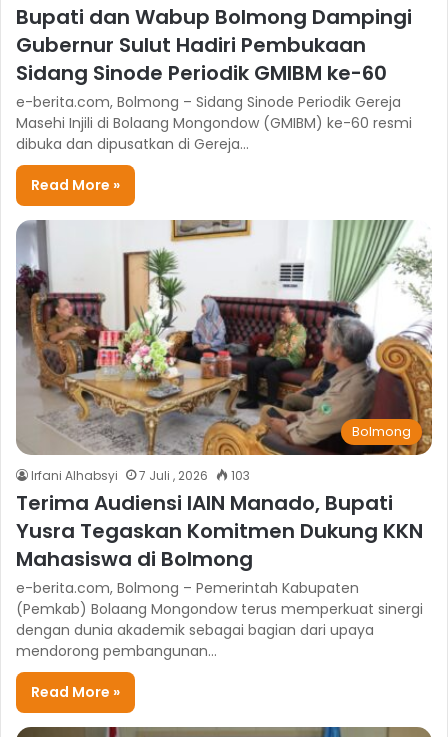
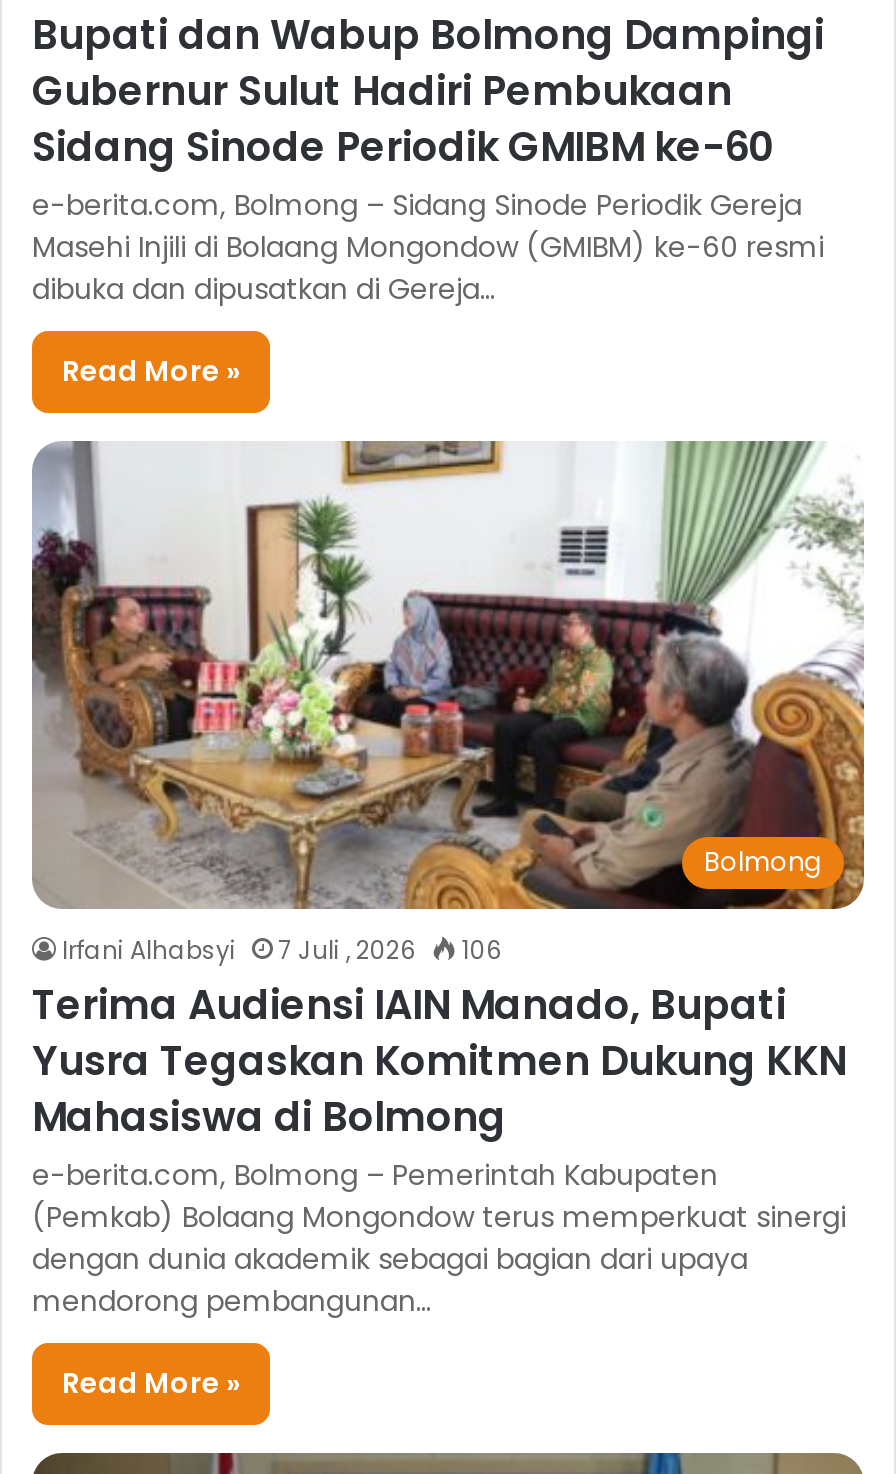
[31,467,250,484] Irfani Alhabsyi 7 Juli , 2026 103 -> [62,933,502,967] Irfani Alhabsyi 7 Juli , 2026 106

